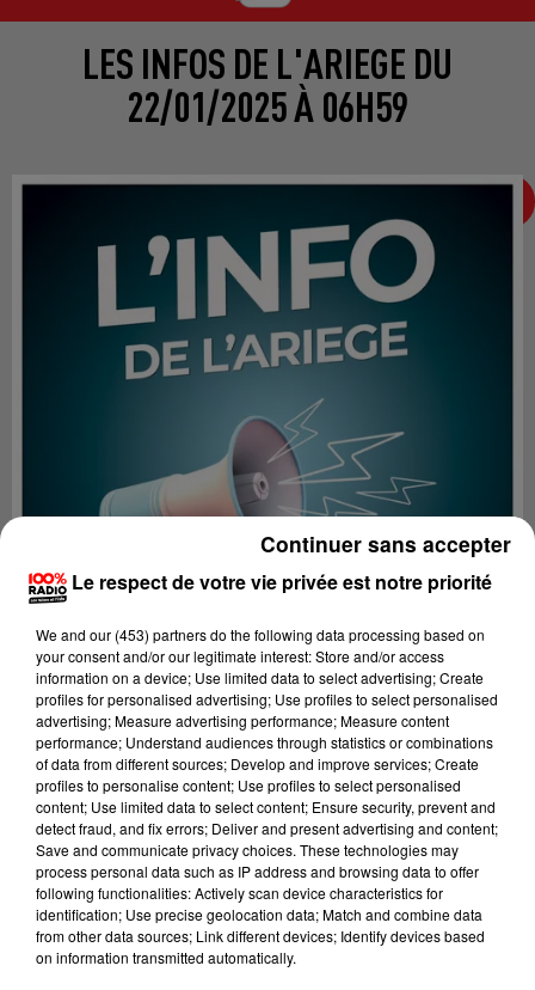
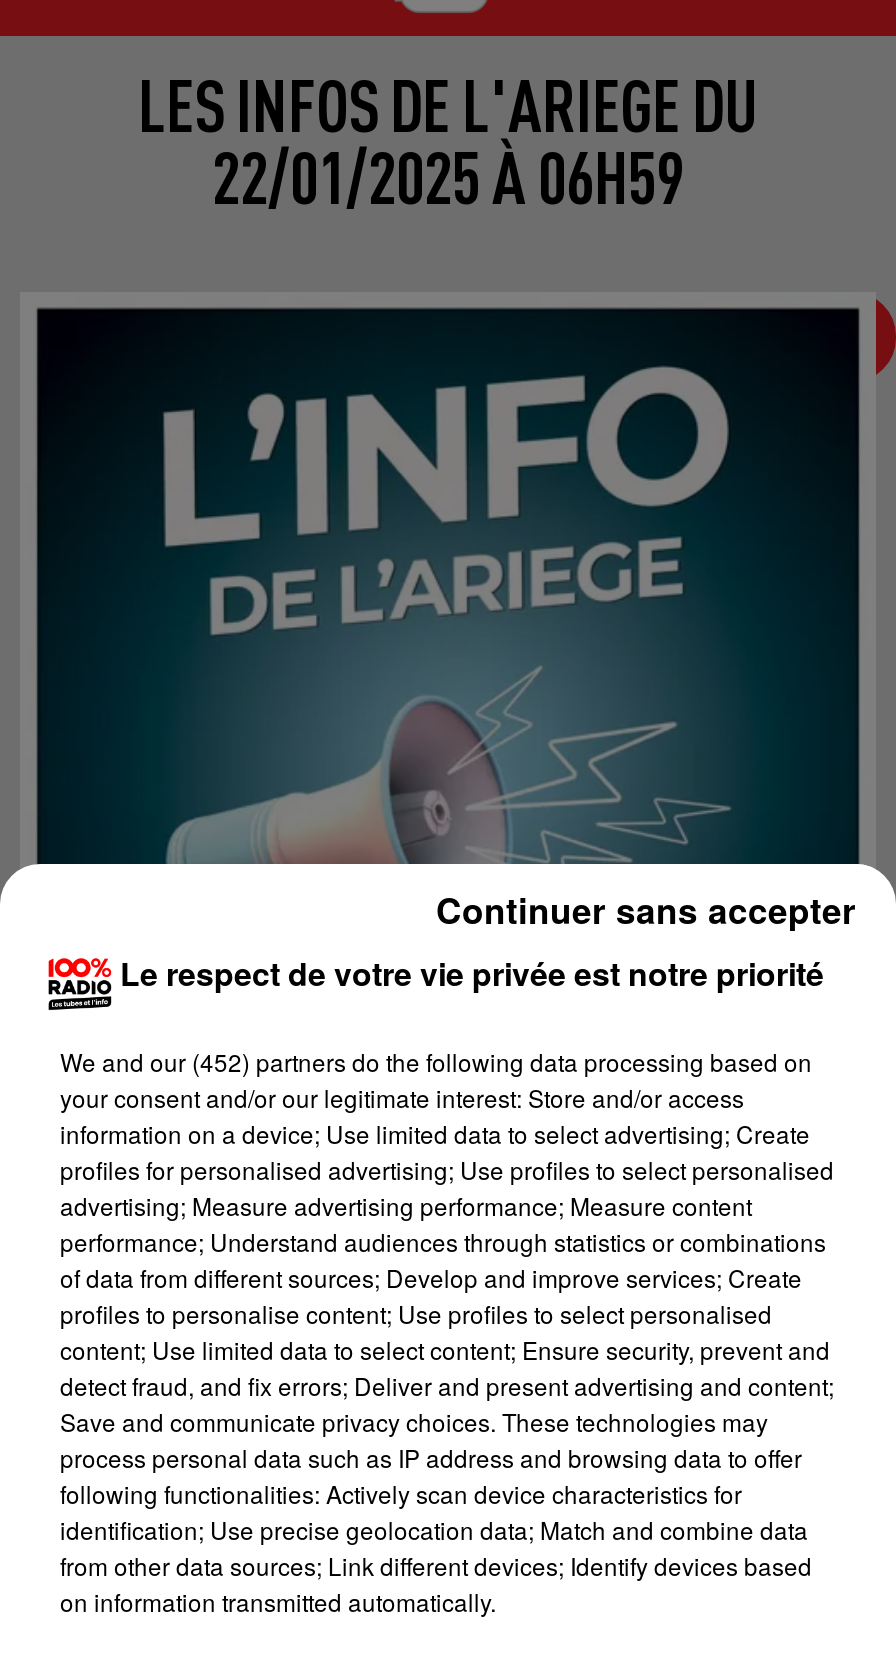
[36,624,485,644] We and our (453) partners do the following data processing based on -> [60,1044,812,1078] We and our (452) partners do the following data processing based on

